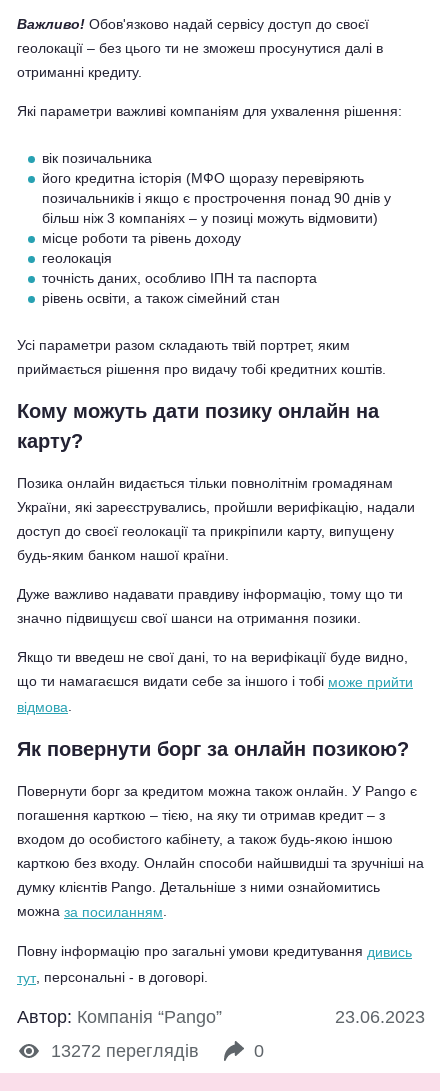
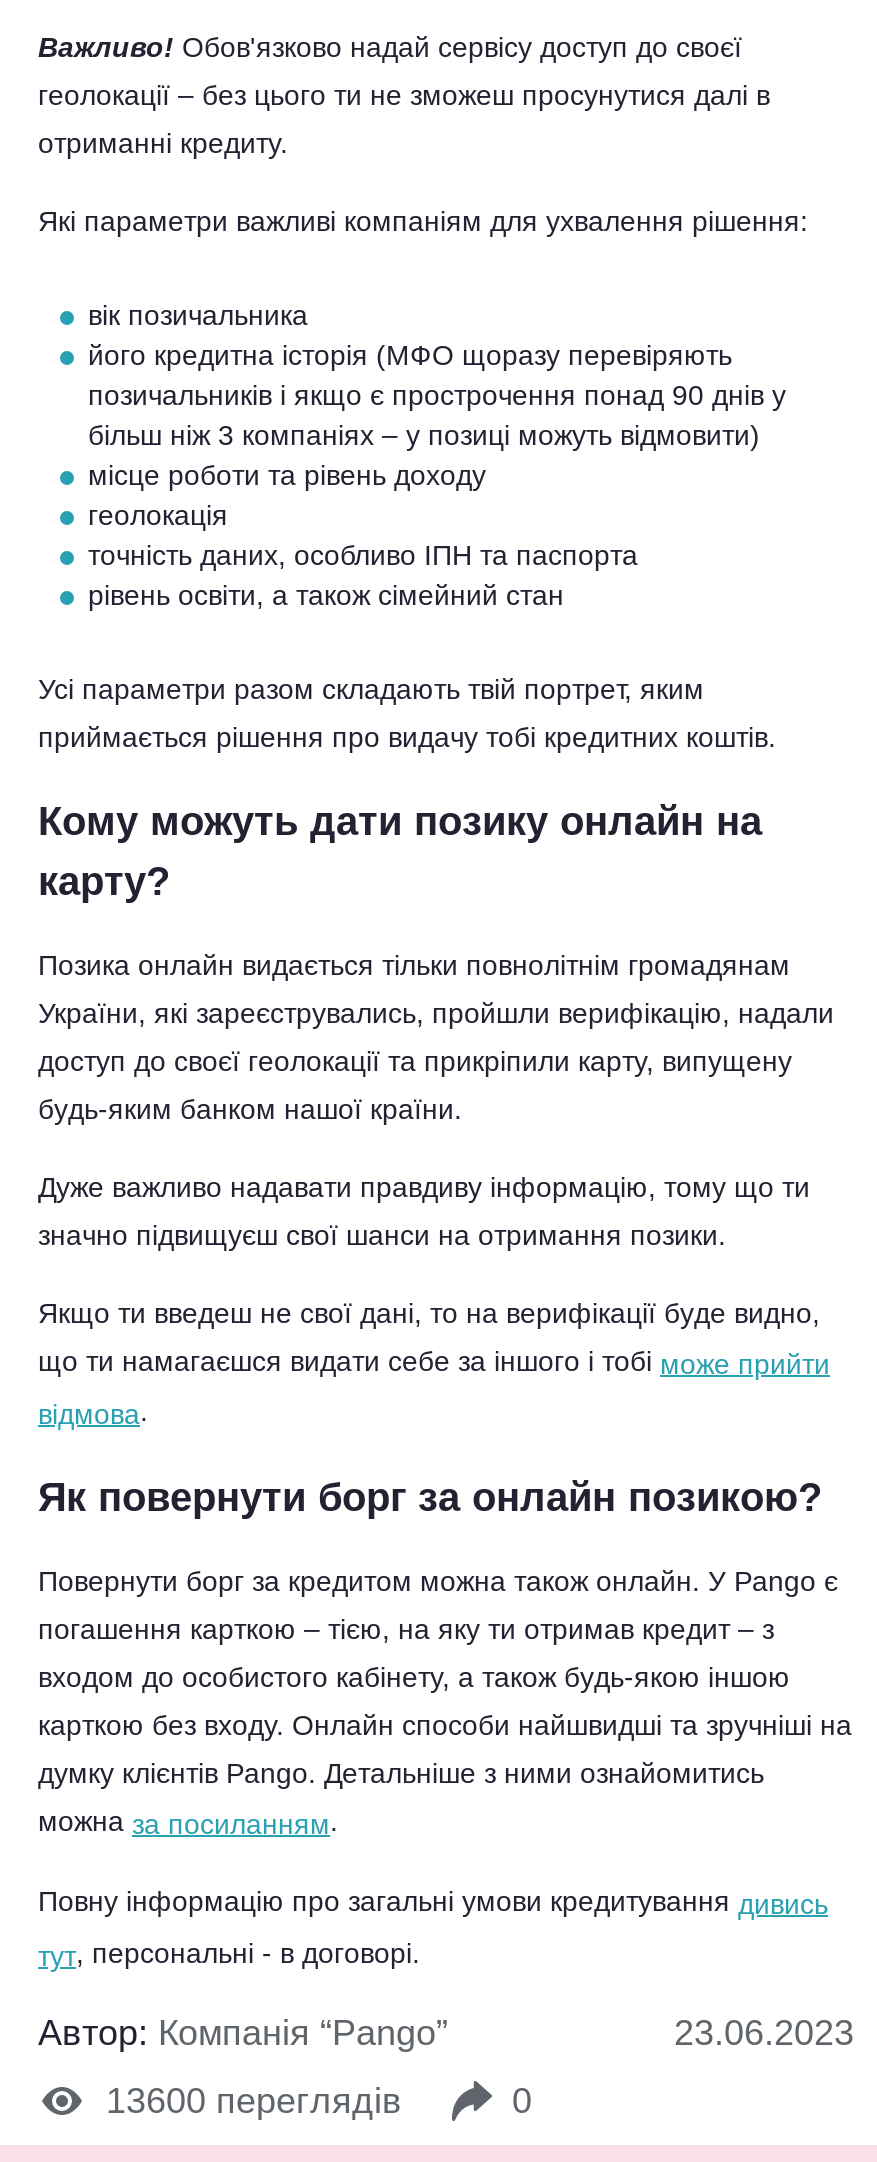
[51,1041,199,1061] 13272 переглядів -> [106,2081,402,2121] 13600 переглядів

